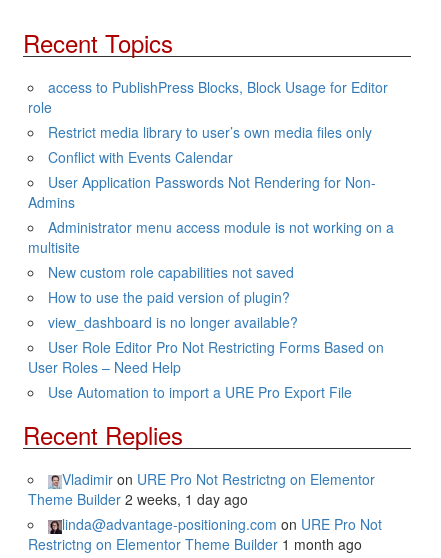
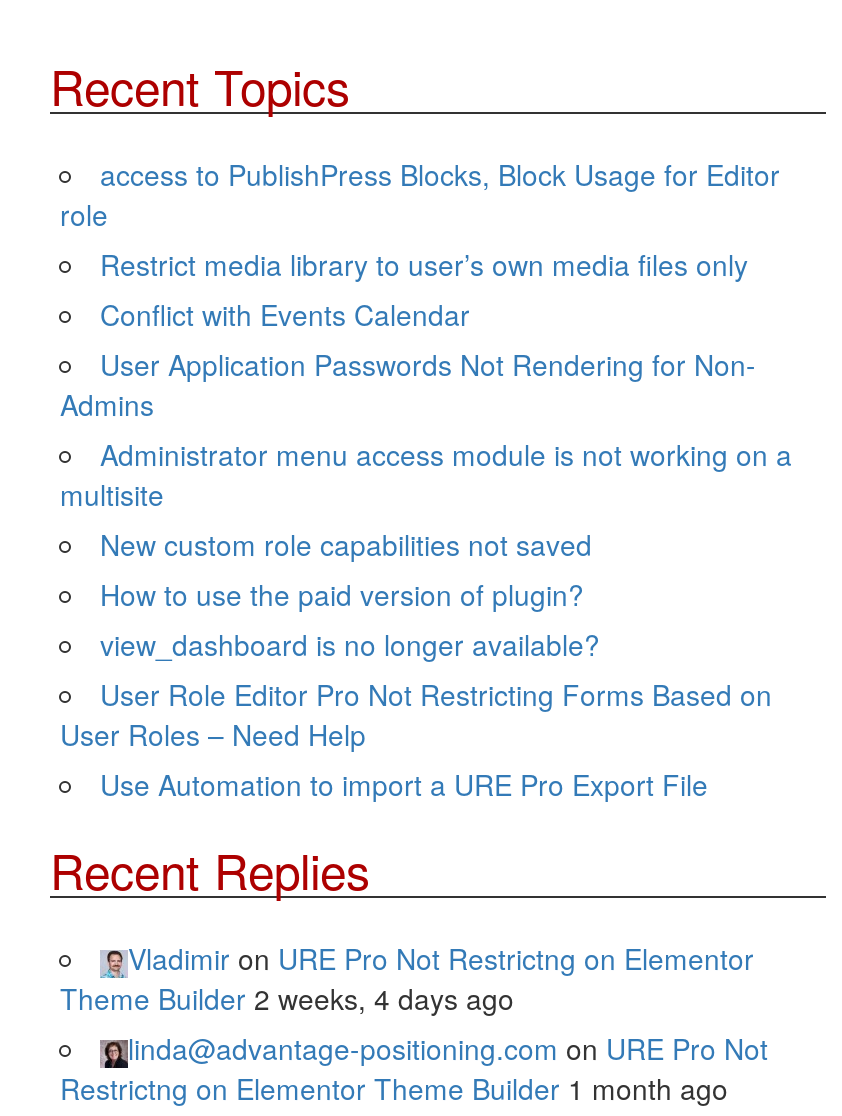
[28,489,248,509] Theme Builder 2 weeks, 1 day ago -> [60,979,514,1019] Theme Builder 2 weeks, 4 days ago

